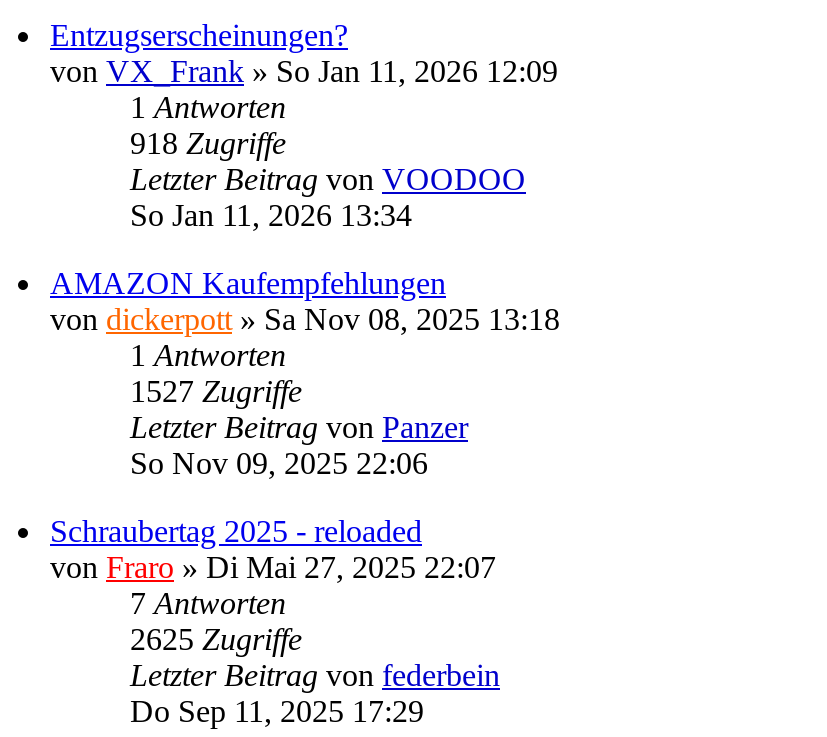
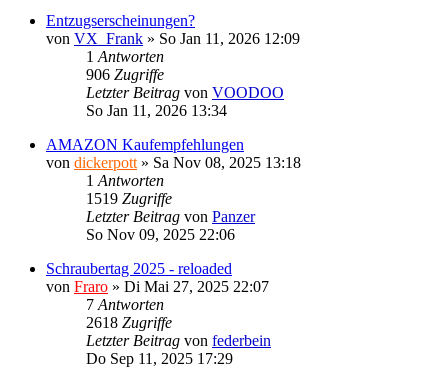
[130,126,286,160] 918 Zugriffe -> [86,66,164,83] 906 Zugriffe
[130,374,302,408] 1527 Zugriffe -> [86,190,172,207] 1519 Zugriffe
[130,622,302,656] 2625 Zugriffe -> [86,314,172,331] 2618 Zugriffe

